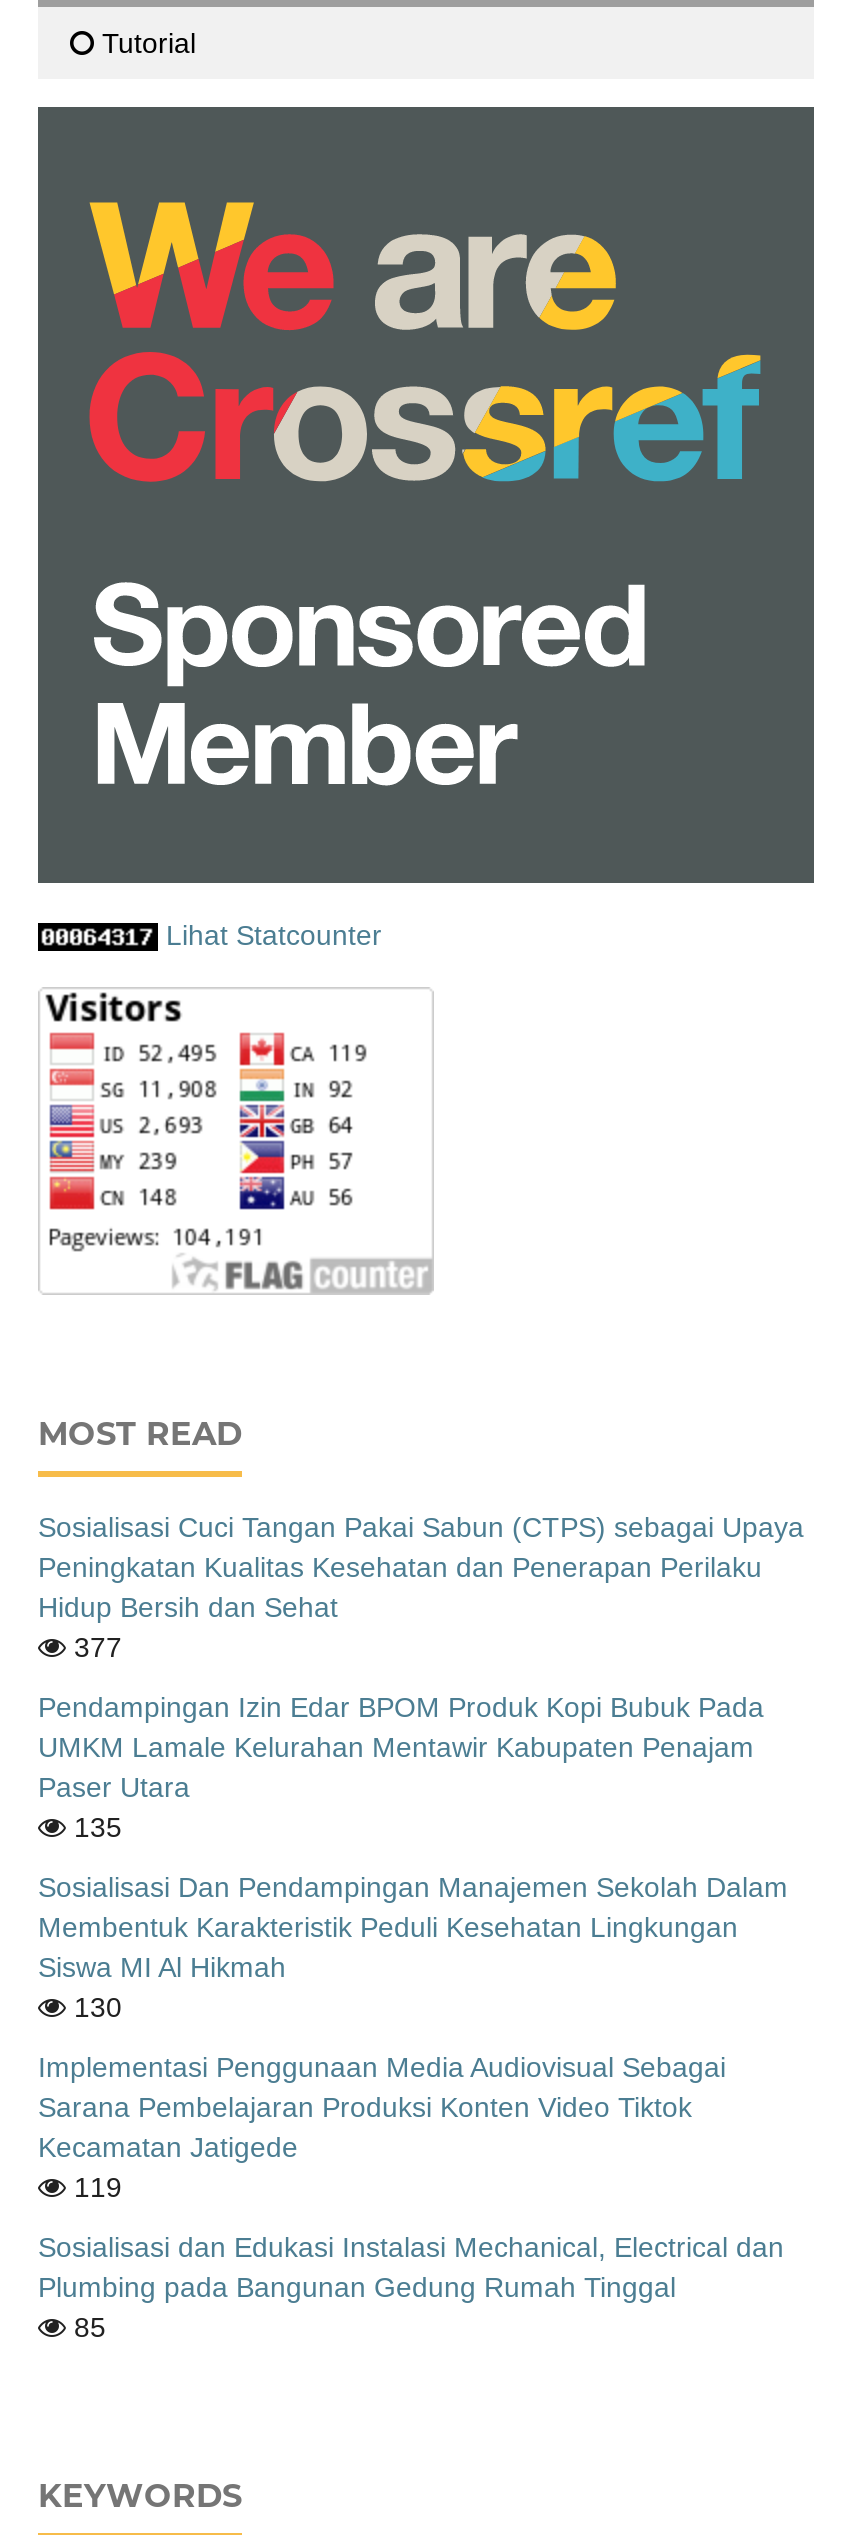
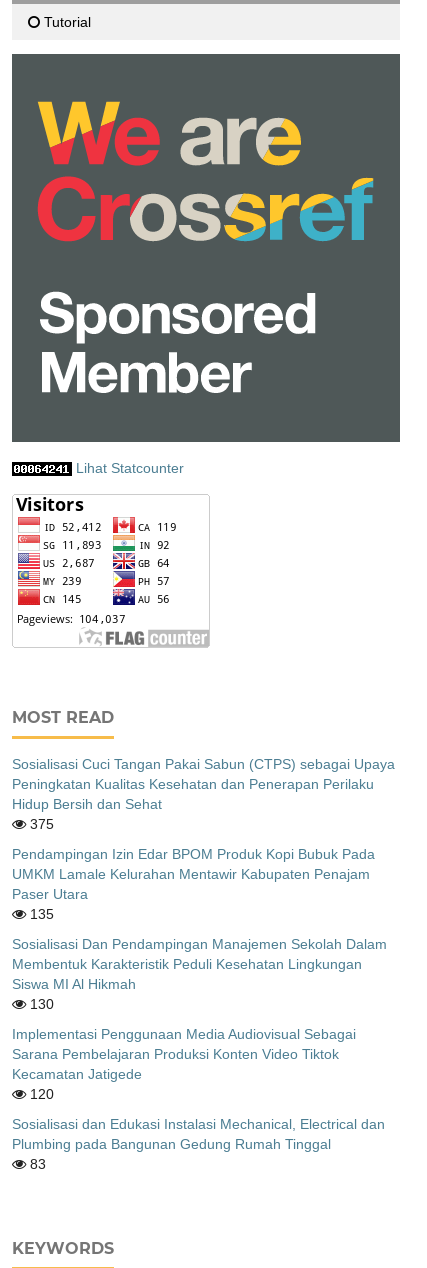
[66,1631,122,1663] 377 -> [26,816,54,832] 375
[66,2170,122,2202] 119 -> [26,1086,54,1102] 120
[66,2310,106,2342] 85 -> [26,1156,46,1172] 83

